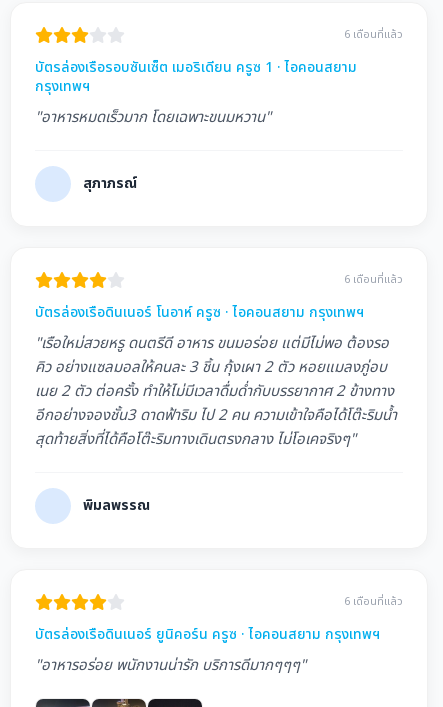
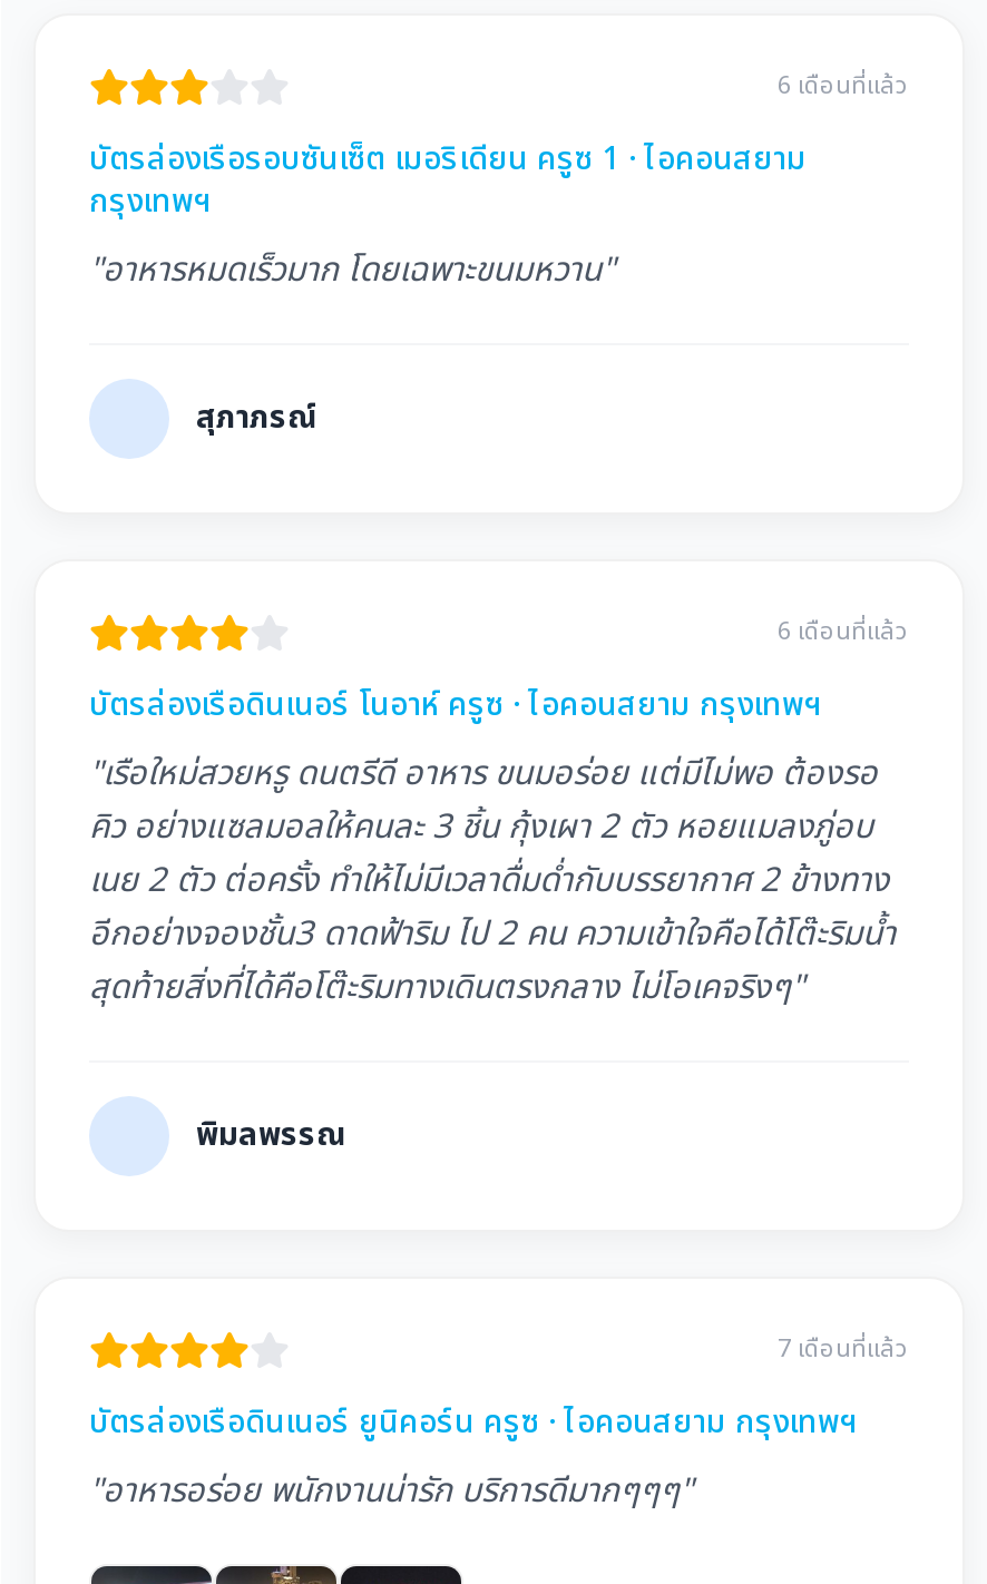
[344,593,403,610] 6 เดือนที่แล้ว -> [778,1330,909,1367] 7 เดือนที่แล้ว

